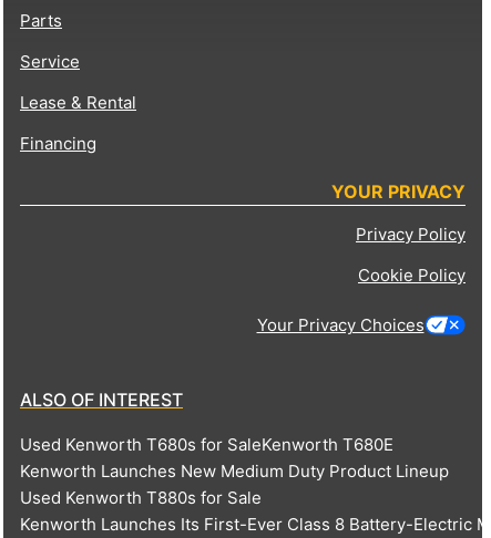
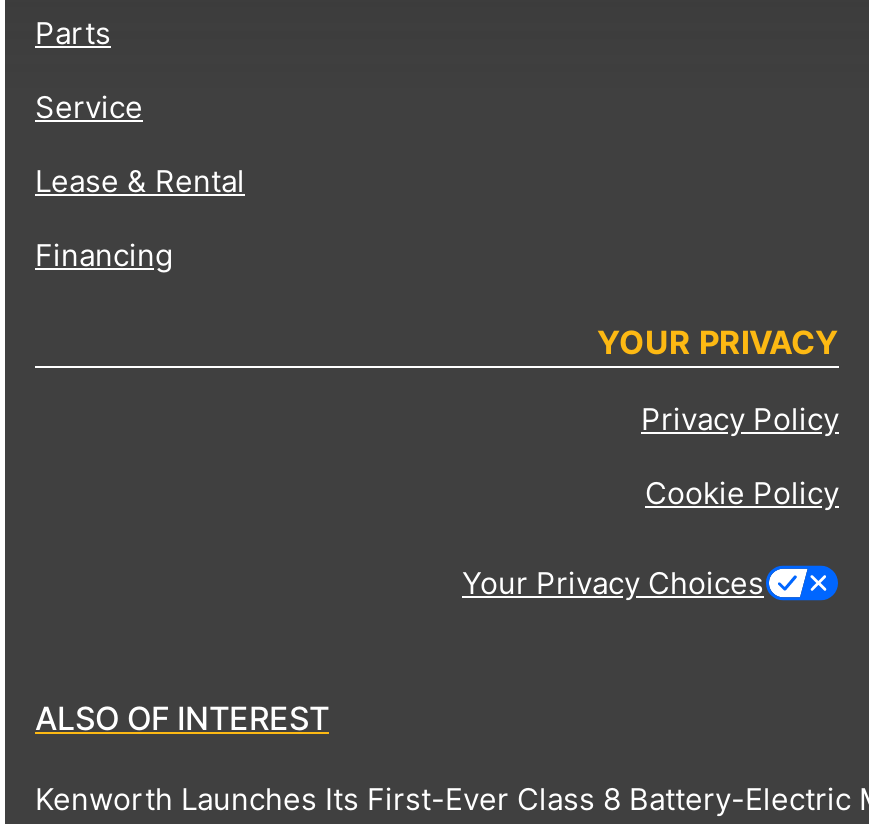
[20,434,449,508] Used Kenworth T680s for SaleKenworth T680E | Kenworth Launches New Medium Duty Product Lineup | Used Kenworth T880s for Sale -> none

